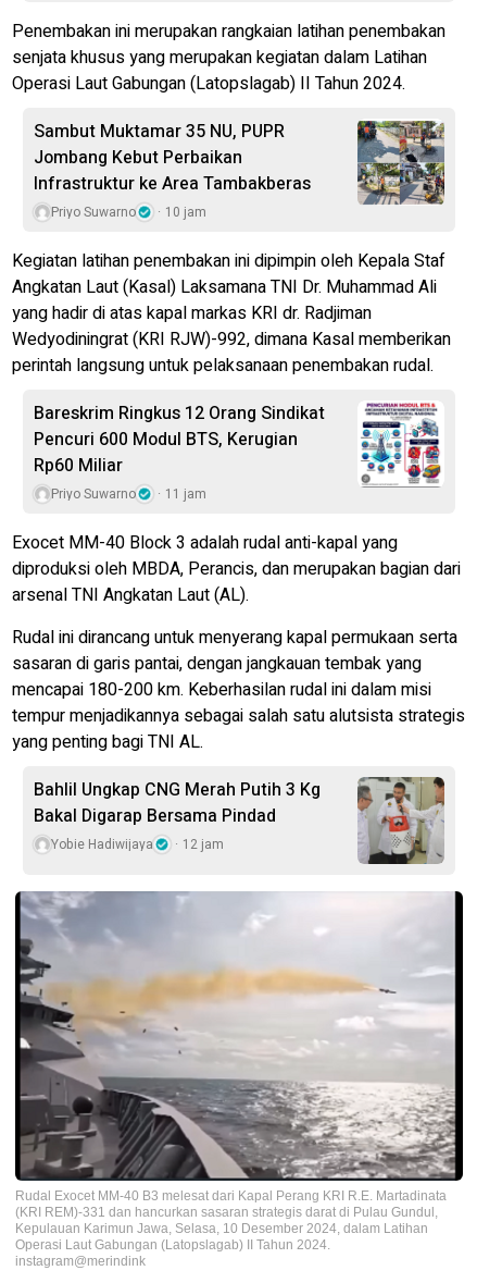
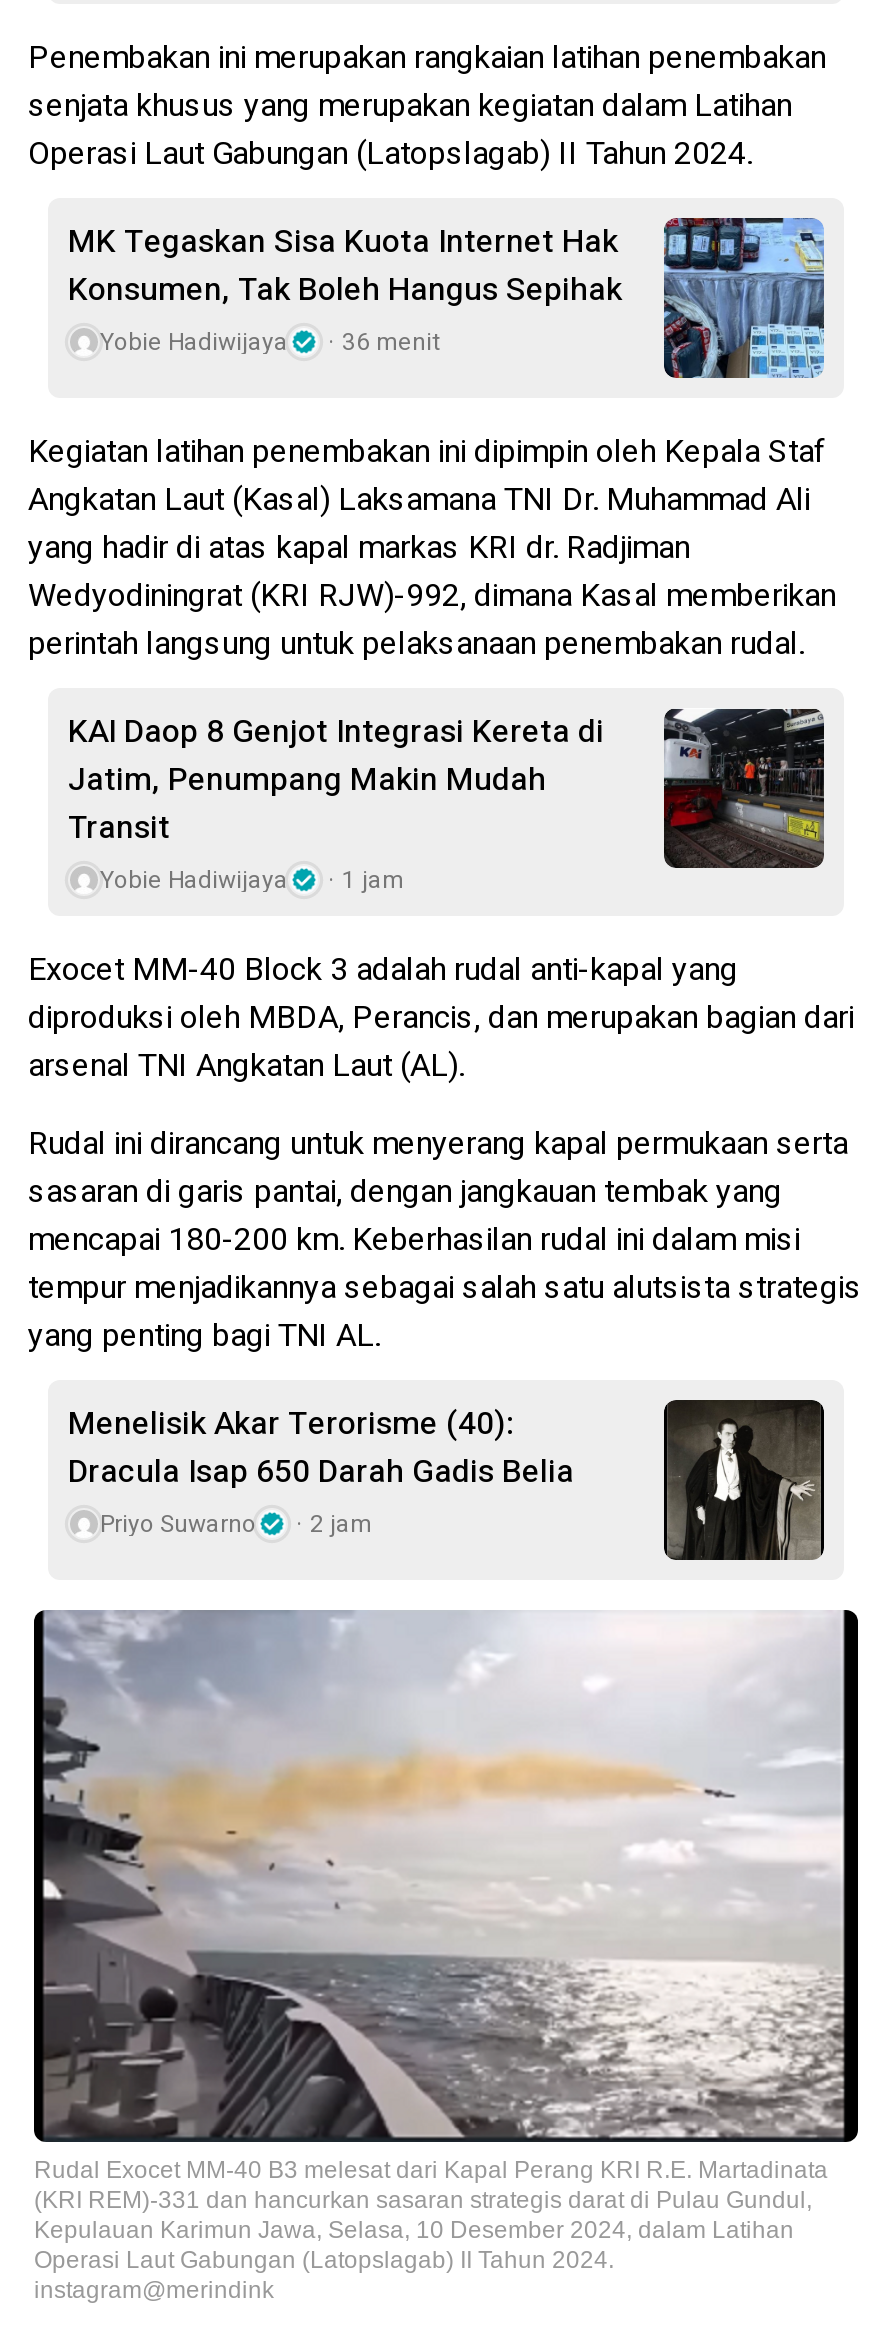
[34,119,311,222] Sambut Muktamar 35 NU, PUPR | Jombang Kebut Perbaikan | Infrastruktur ke Area Tambakberas | Priyo Suwarno | 10 jam -> [68,218,622,360] MK Tegaskan Sisa Kuota Internet Hak | Konsumen, Tak Boleh Hangus Sepihak | Yobie Hadiwijaya | 36 menit
[356,120,445,206] [image] -> [662,216,824,380] [image]
[34,400,444,504] [image] | Bareskrim Ringkus 12 Orang Sindikat | Pencuri 600 Modul BTS, Kerugian | Rp60 Miliar | Priyo Suwarno | 11 jam -> [68,706,826,898] [image] | KAI Daop 8 Genjot Integrasi Kereta di | Jatim, Penumpang Makin Mudah | Transit | Yobie Hadiwijaya | 1 jam
[34,777,321,854] Bahlil Ungkap CNG Merah Putih 3 Kg | Bakal Digarap Bersama Pindad | Yobie Hadiwijaya | 12 jam -> [68,1400,574,1542] Menelisik Akar Terorisme (40): | Dracula Isap 650 Darah Gadis Belia | Priyo Suwarno | 2 jam
[356,777,445,865] [image] -> [662,1400,826,1560] [image]

